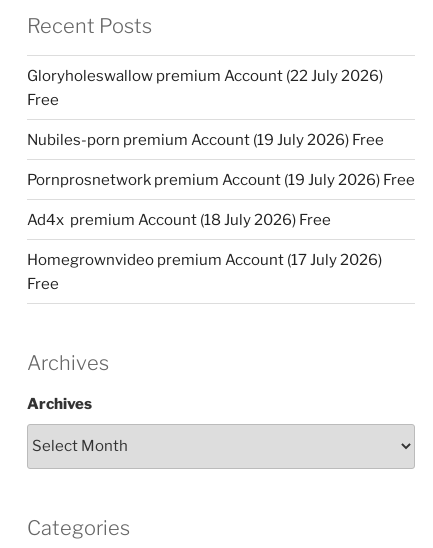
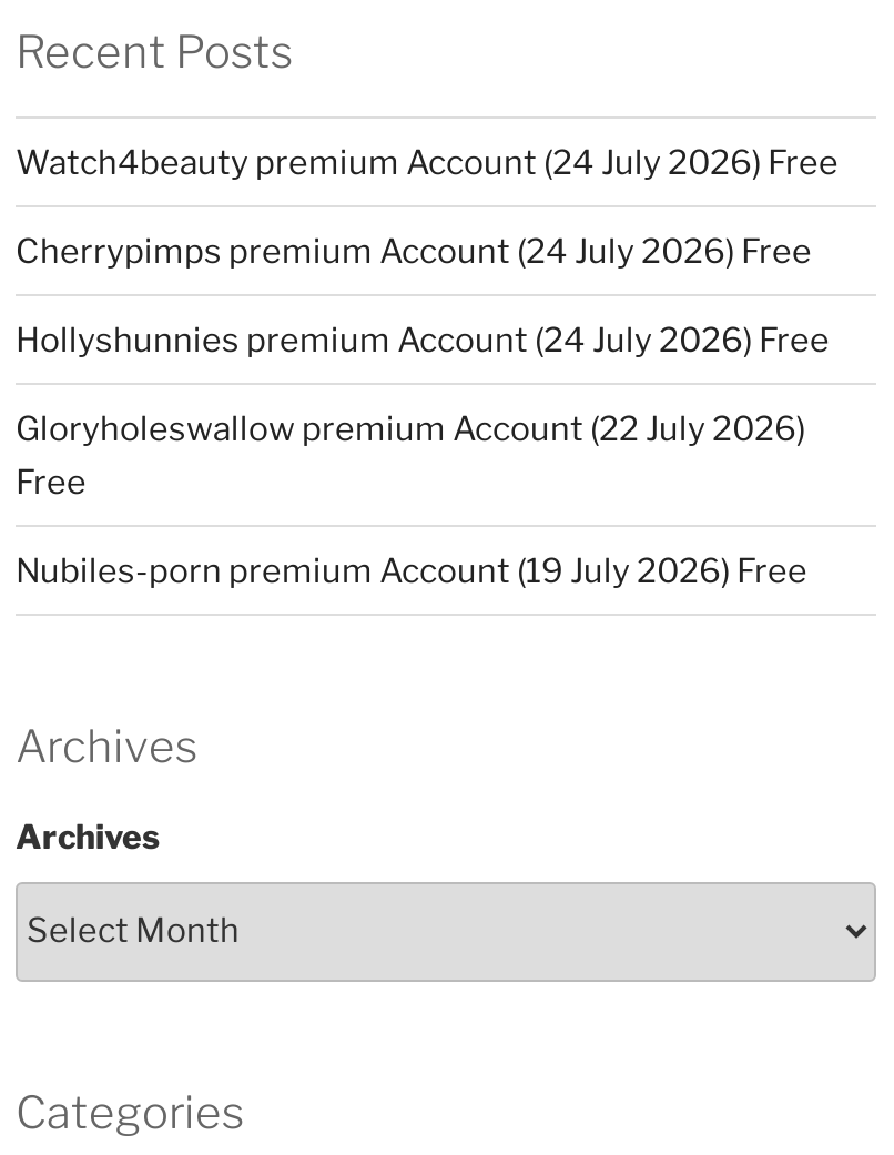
none -> [16,143,839,360] Watch4beauty premium Account (24 July 2026) Free | Cherrypimps premium Account (24 July 2026) Free | Hollyshunnies premium Account (24 July 2026) Free
moved [27,67,384,149] -> [16,409,807,591]: Gloryholeswallow premium Account (22 July 2026) | Free | Nubiles-porn premium Account (19 July 2026) Free
[27,171,415,293] Pornprosnetwork premium Account (19 July 2026) Free | Ad4x premium Account (18 July 2026) Free | Homegrownvideo premium Account (17 July 2026) | Free -> none

